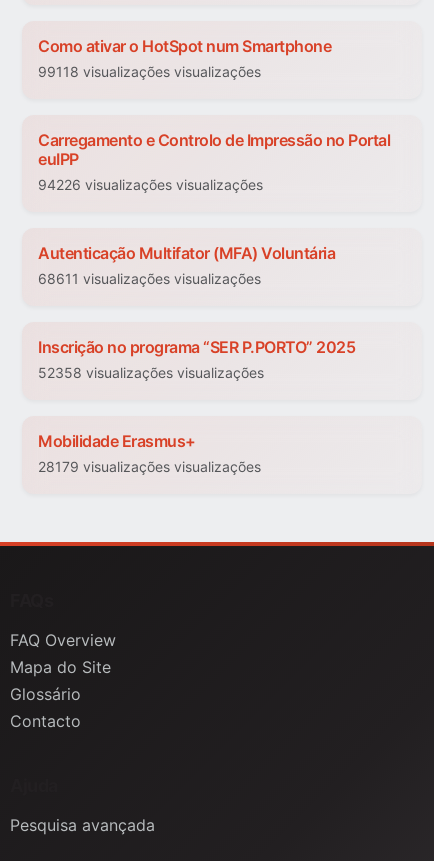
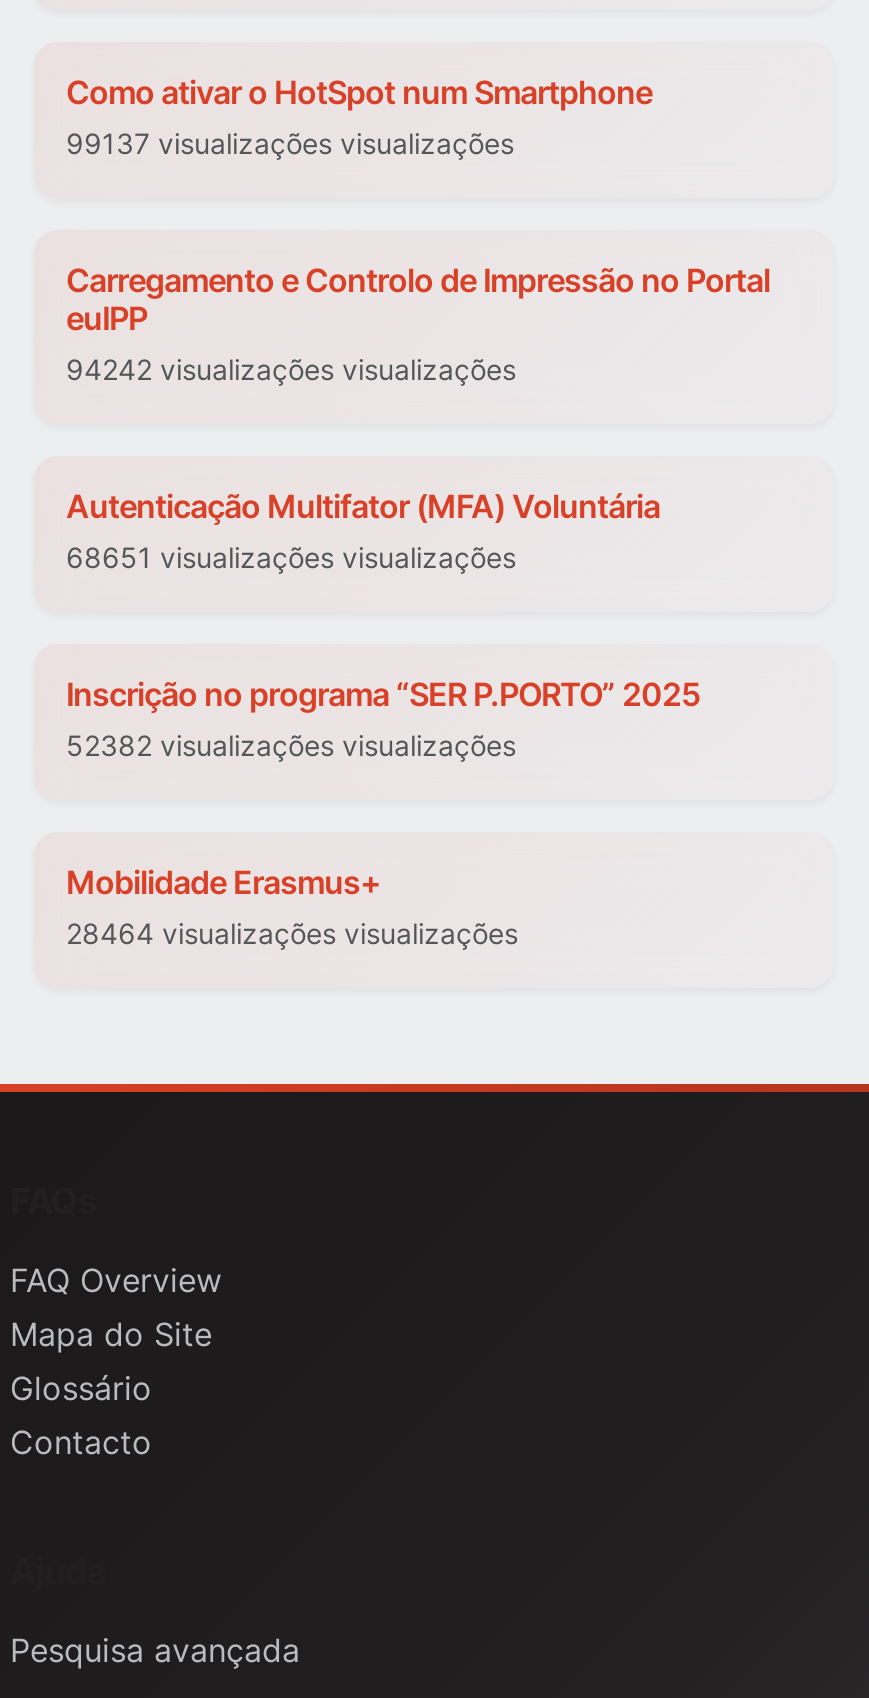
[38,63,261,80] 99118 visualizações visualizações -> [66,127,514,161] 99137 visualizações visualizações
[38,176,263,193] 94226 visualizações visualizações -> [66,353,516,387] 94242 visualizações visualizações
[38,270,261,287] 68611 visualizações visualizações -> [66,541,516,575] 68651 visualizações visualizações
[38,364,264,381] 52358 visualizações visualizações -> [66,729,516,763] 52382 visualizações visualizações
[38,458,261,475] 28179 visualizações visualizações -> [66,917,518,951] 28464 visualizações visualizações

